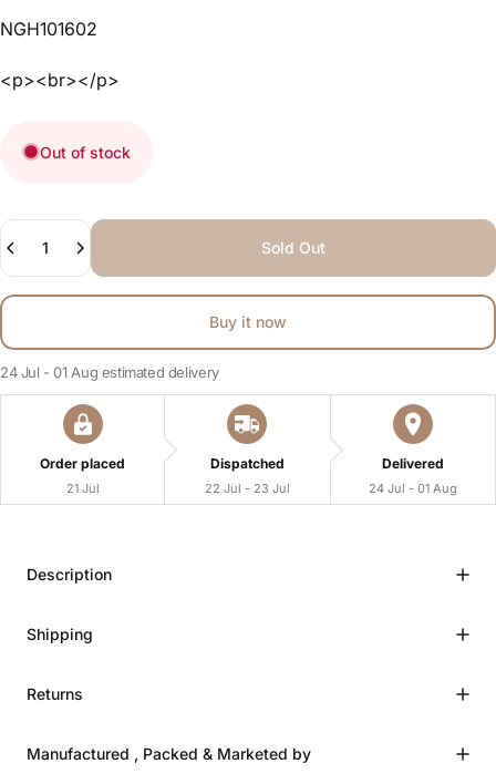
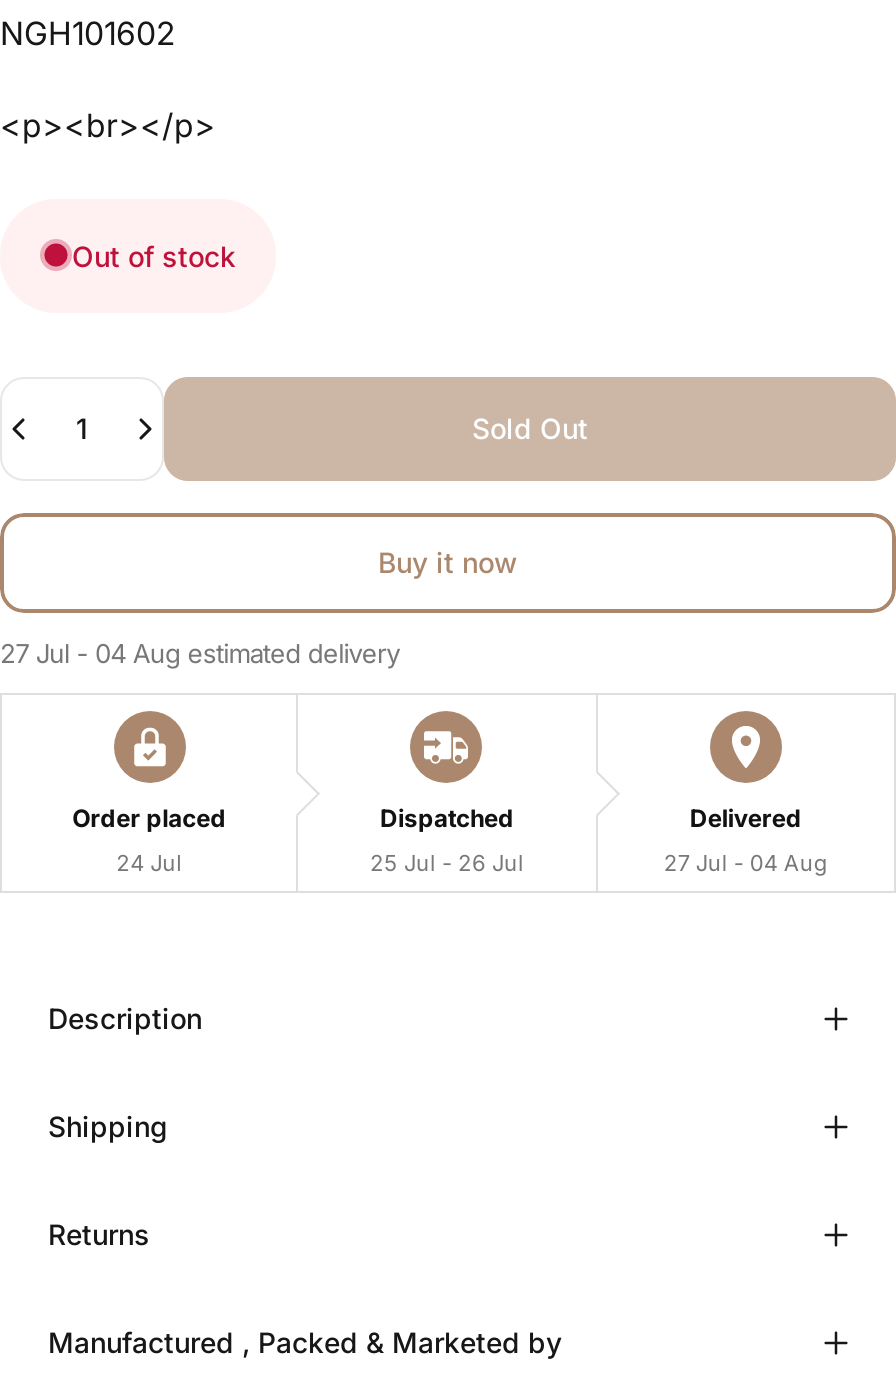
[0,363,219,381] 24 Jul - 01 Aug estimated delivery -> [0,637,400,669] 27 Jul - 04 Aug estimated delivery
[66,480,99,496] 21 Jul -> [116,849,182,877] 24 Jul
[205,480,290,496] 22 Jul - 23 Jul -> [370,849,524,877] 25 Jul - 26 Jul
[368,480,457,496] 24 Jul - 01 Aug -> [664,849,828,877] 27 Jul - 04 Aug

